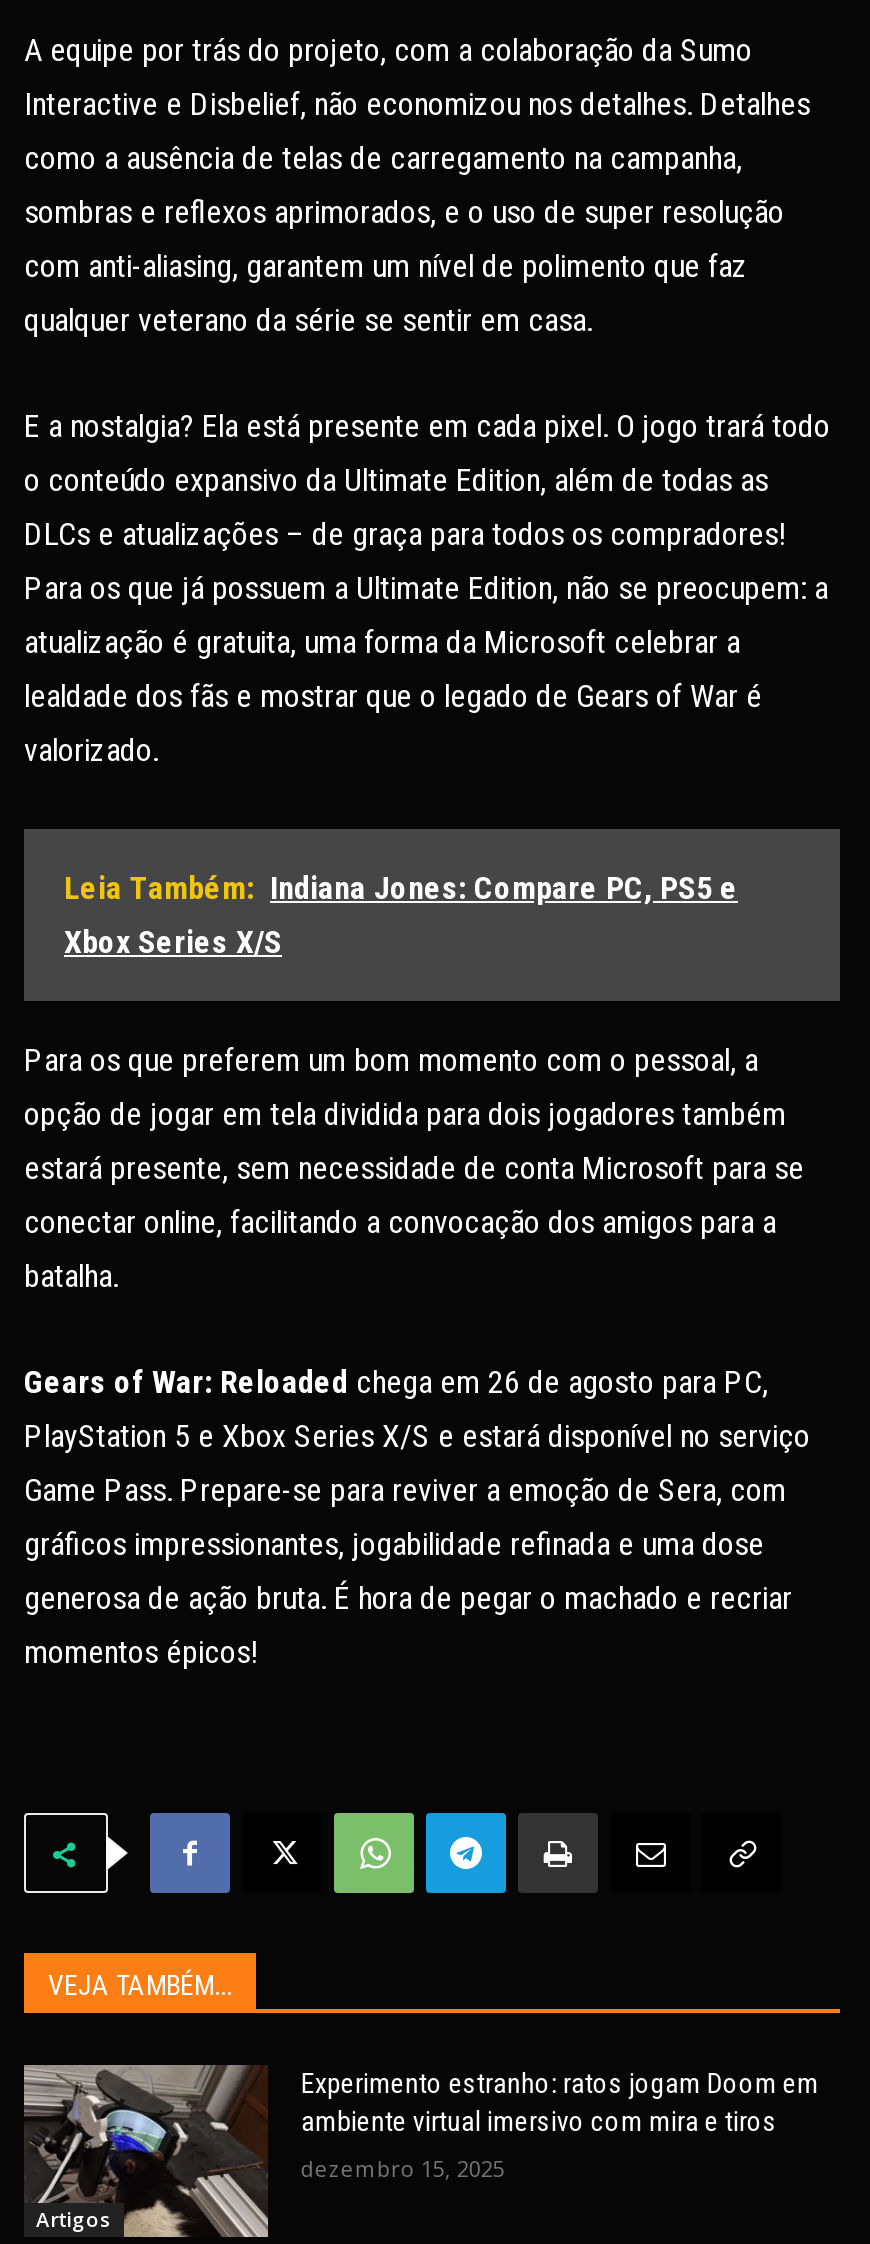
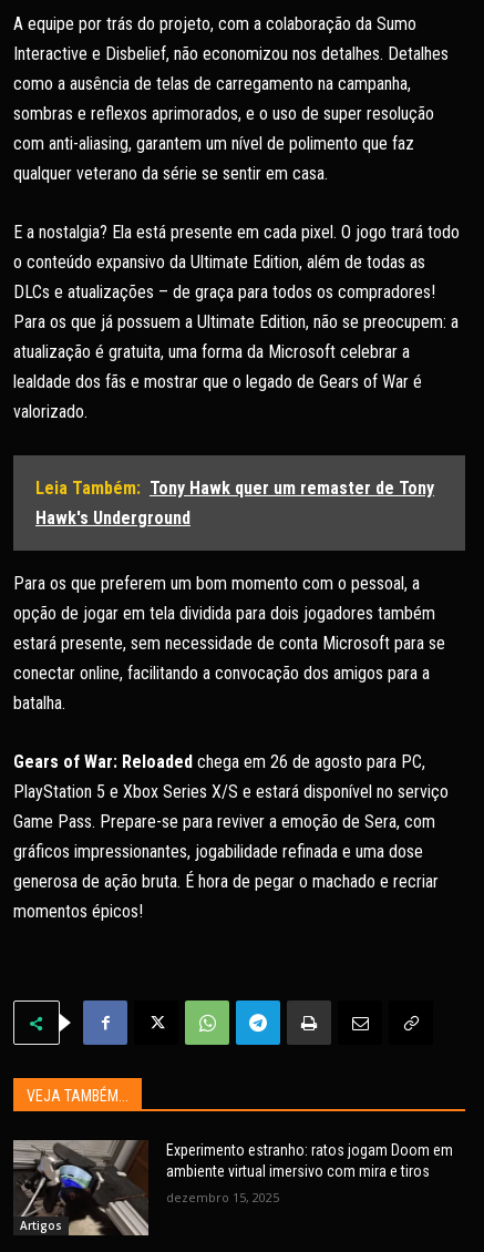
[64,870,738,962] Leia Também: Indiana Jones: Compare PC, PS5 e | Xbox Series X/S -> [35,478,434,529] Leia Também: Tony Hawk quer um remaster de Tony | Hawk's Underground

